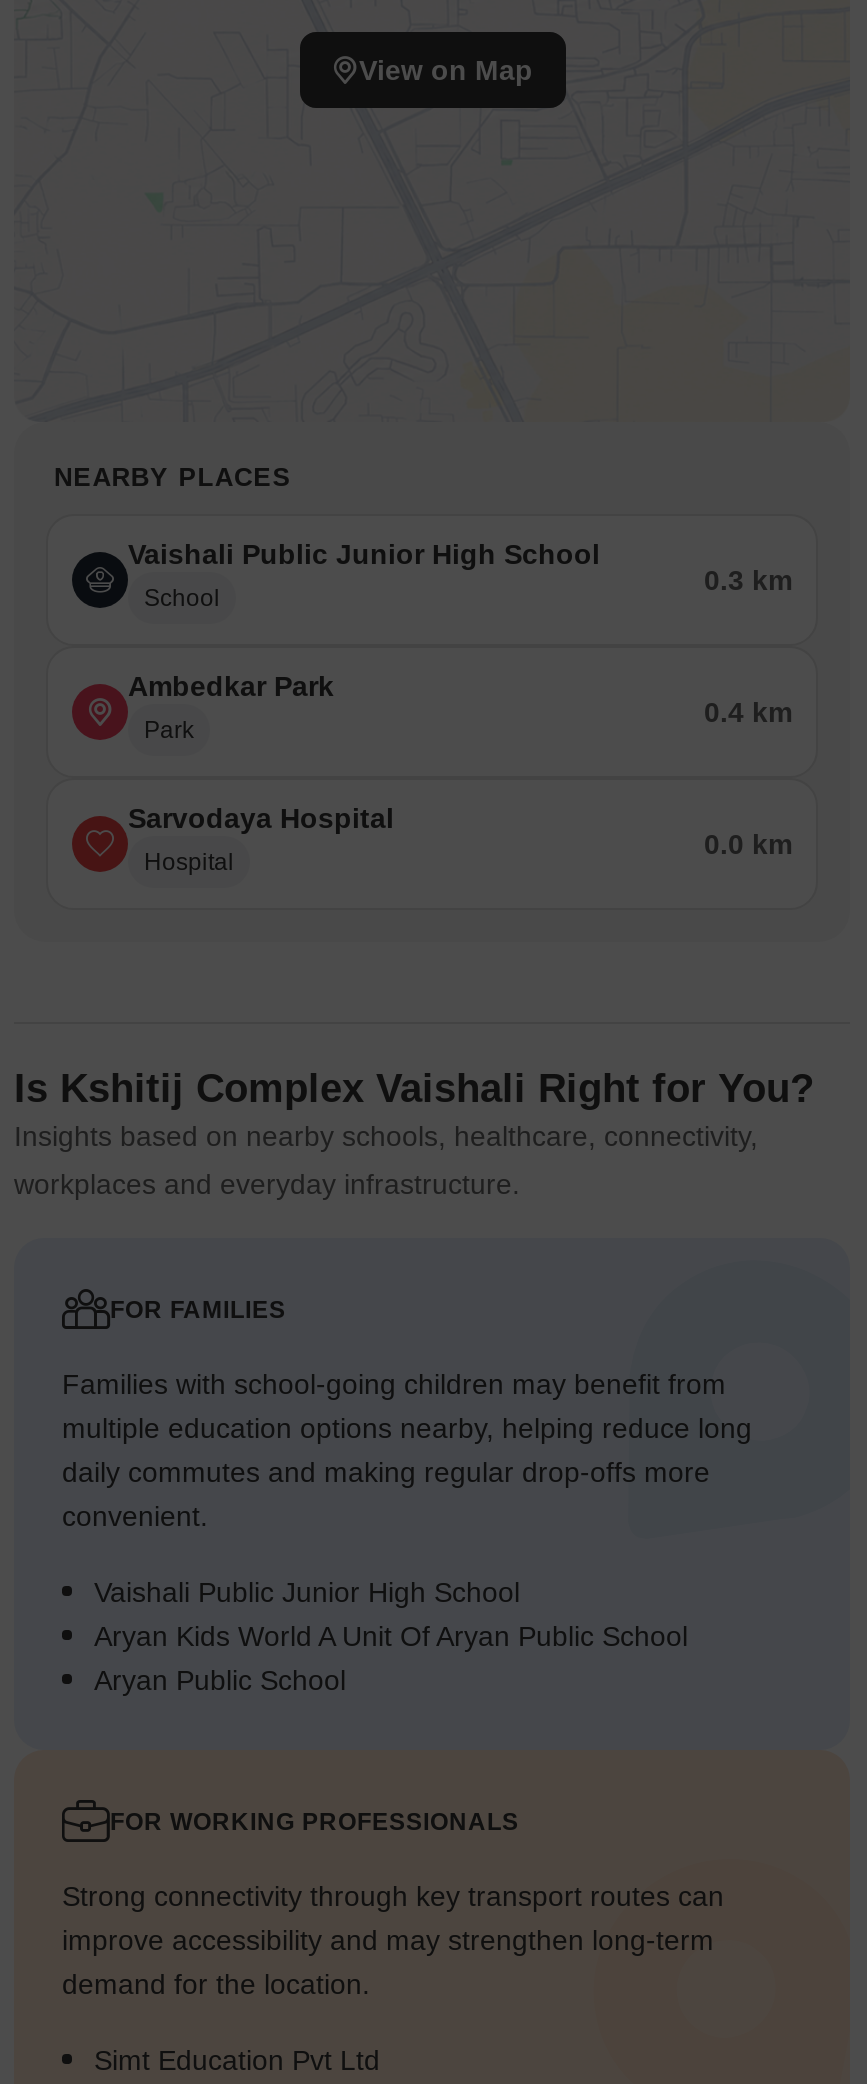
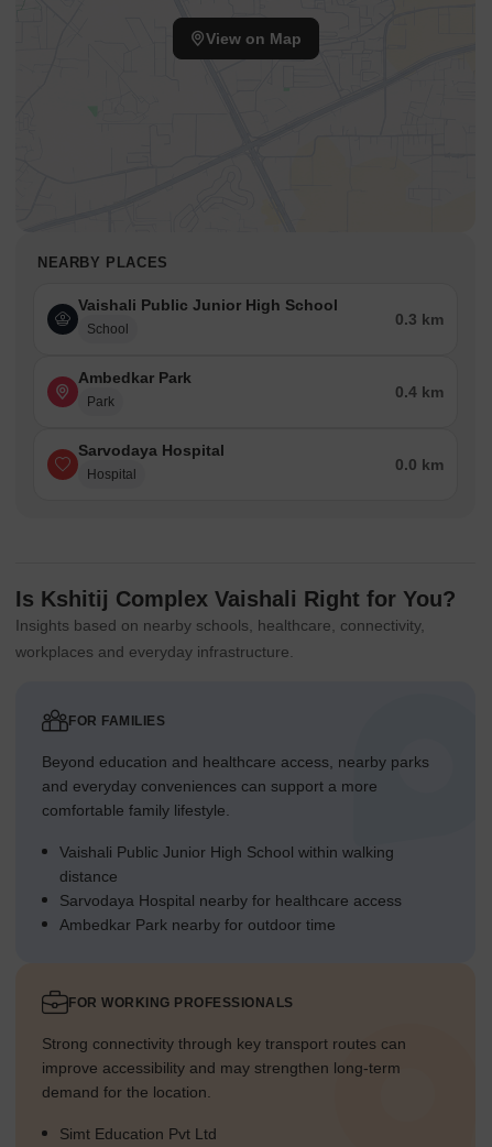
[62,1369,752,1533] Families with school-going children may benefit from | multiple education options nearby, helping reduce long | daily commutes and making regular drop-offs more | convenient. -> [42,753,429,819] Beyond education and healthcare access, nearby parks | and everyday conveniences can support a more | comfortable family lifestyle.
[94,1577,688,1697] Vaishali Public Junior High School | Aryan Kids World A Unit Of Aryan Public School | Aryan Public School -> [59,844,402,934] Vaishali Public Junior High School within walking | distance | Sarvodaya Hospital nearby for healthcare access | Ambedkar Park nearby for outdoor time

